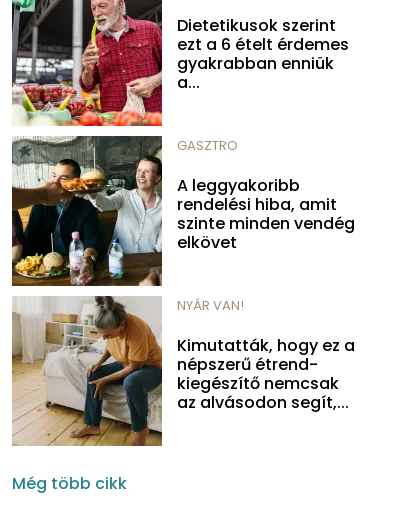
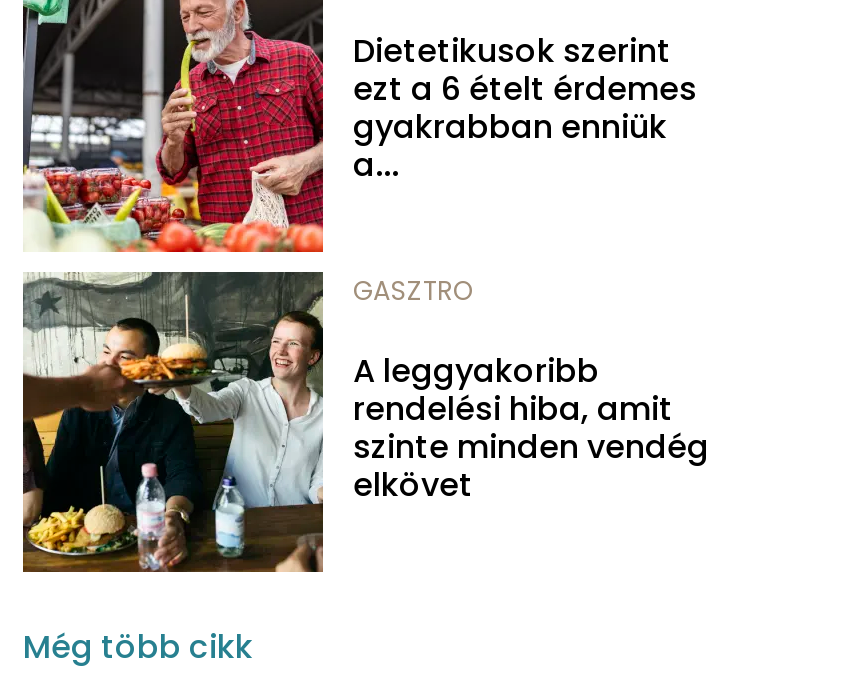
[11,296,355,447] [image] | NYÁR VAN! | Kimutatták, hogy ez a | népszerű étrend- | kiegészítő nemcsak | az alvásodon segít,... -> none

